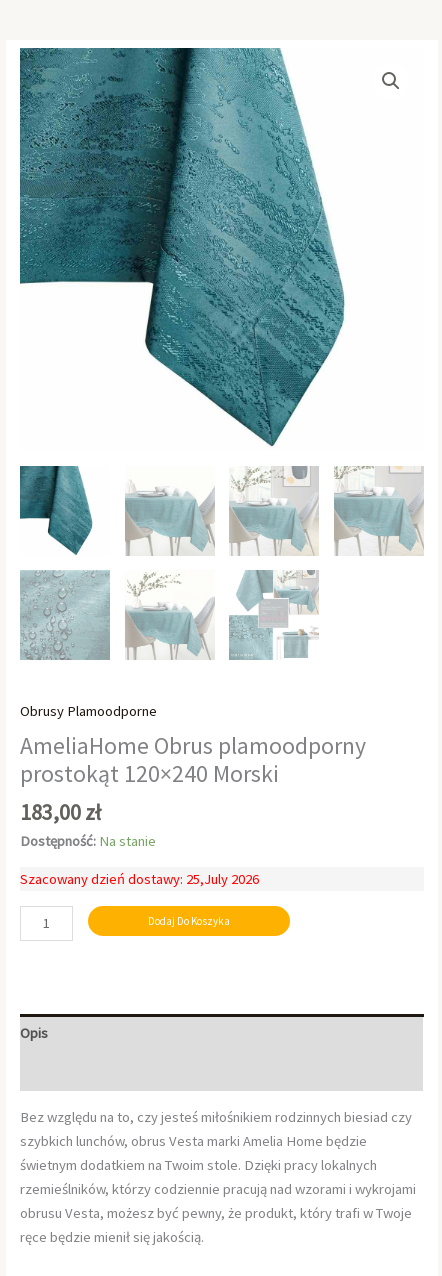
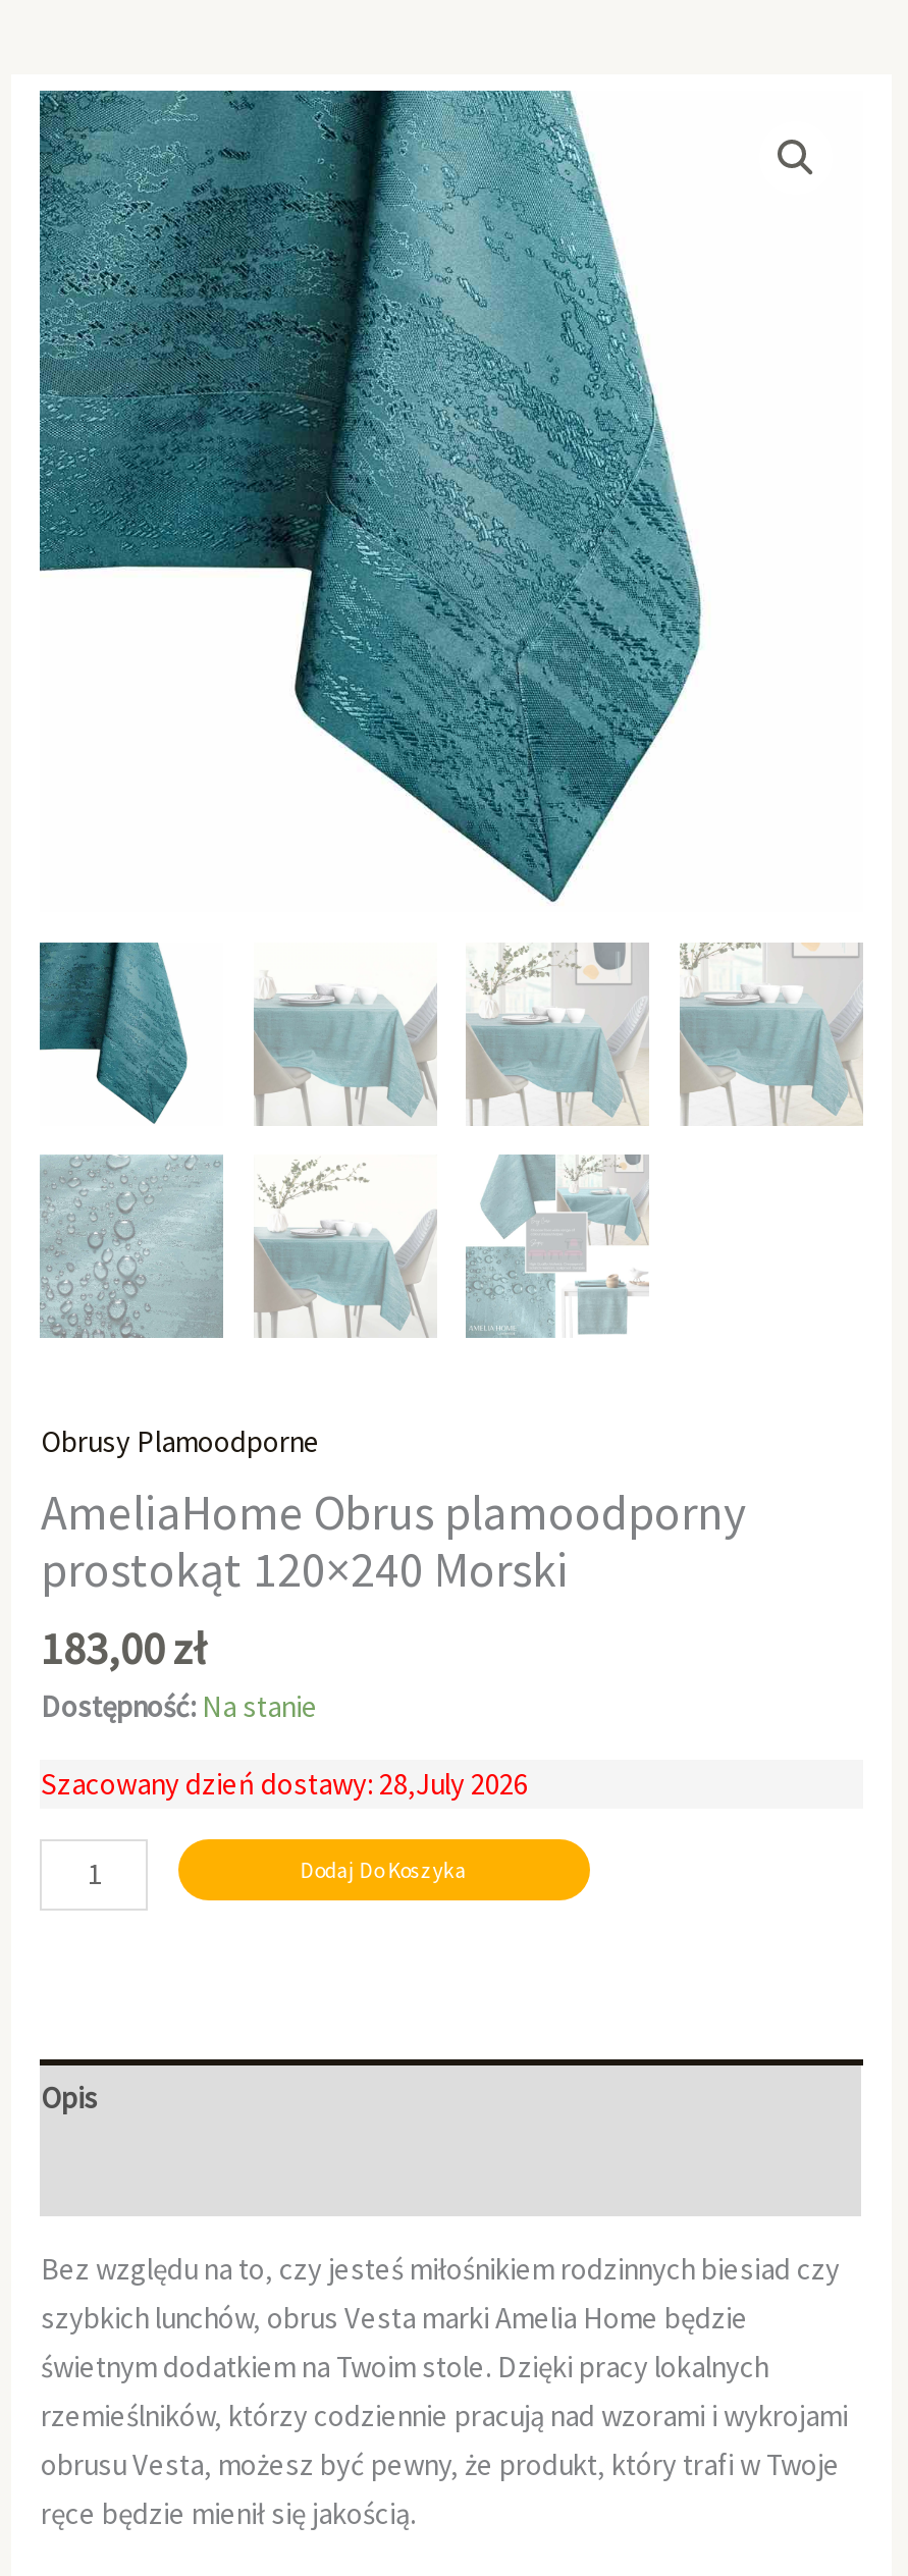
[20,870,259,888] Szacowany dzień dostawy: 25,July 2026 -> [41,1767,528,1803] Szacowany dzień dostawy: 28,July 2026

